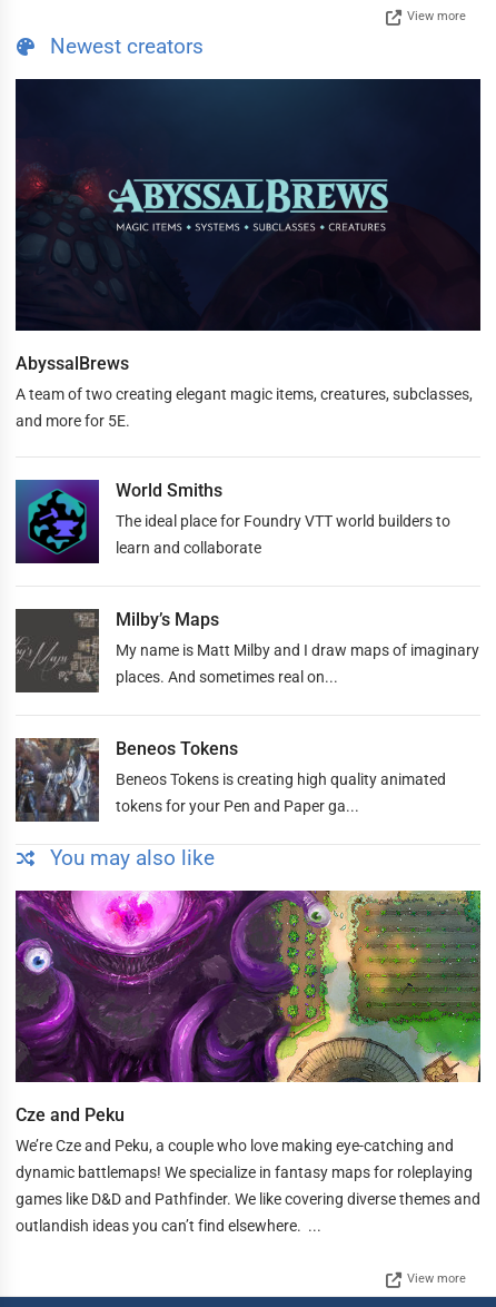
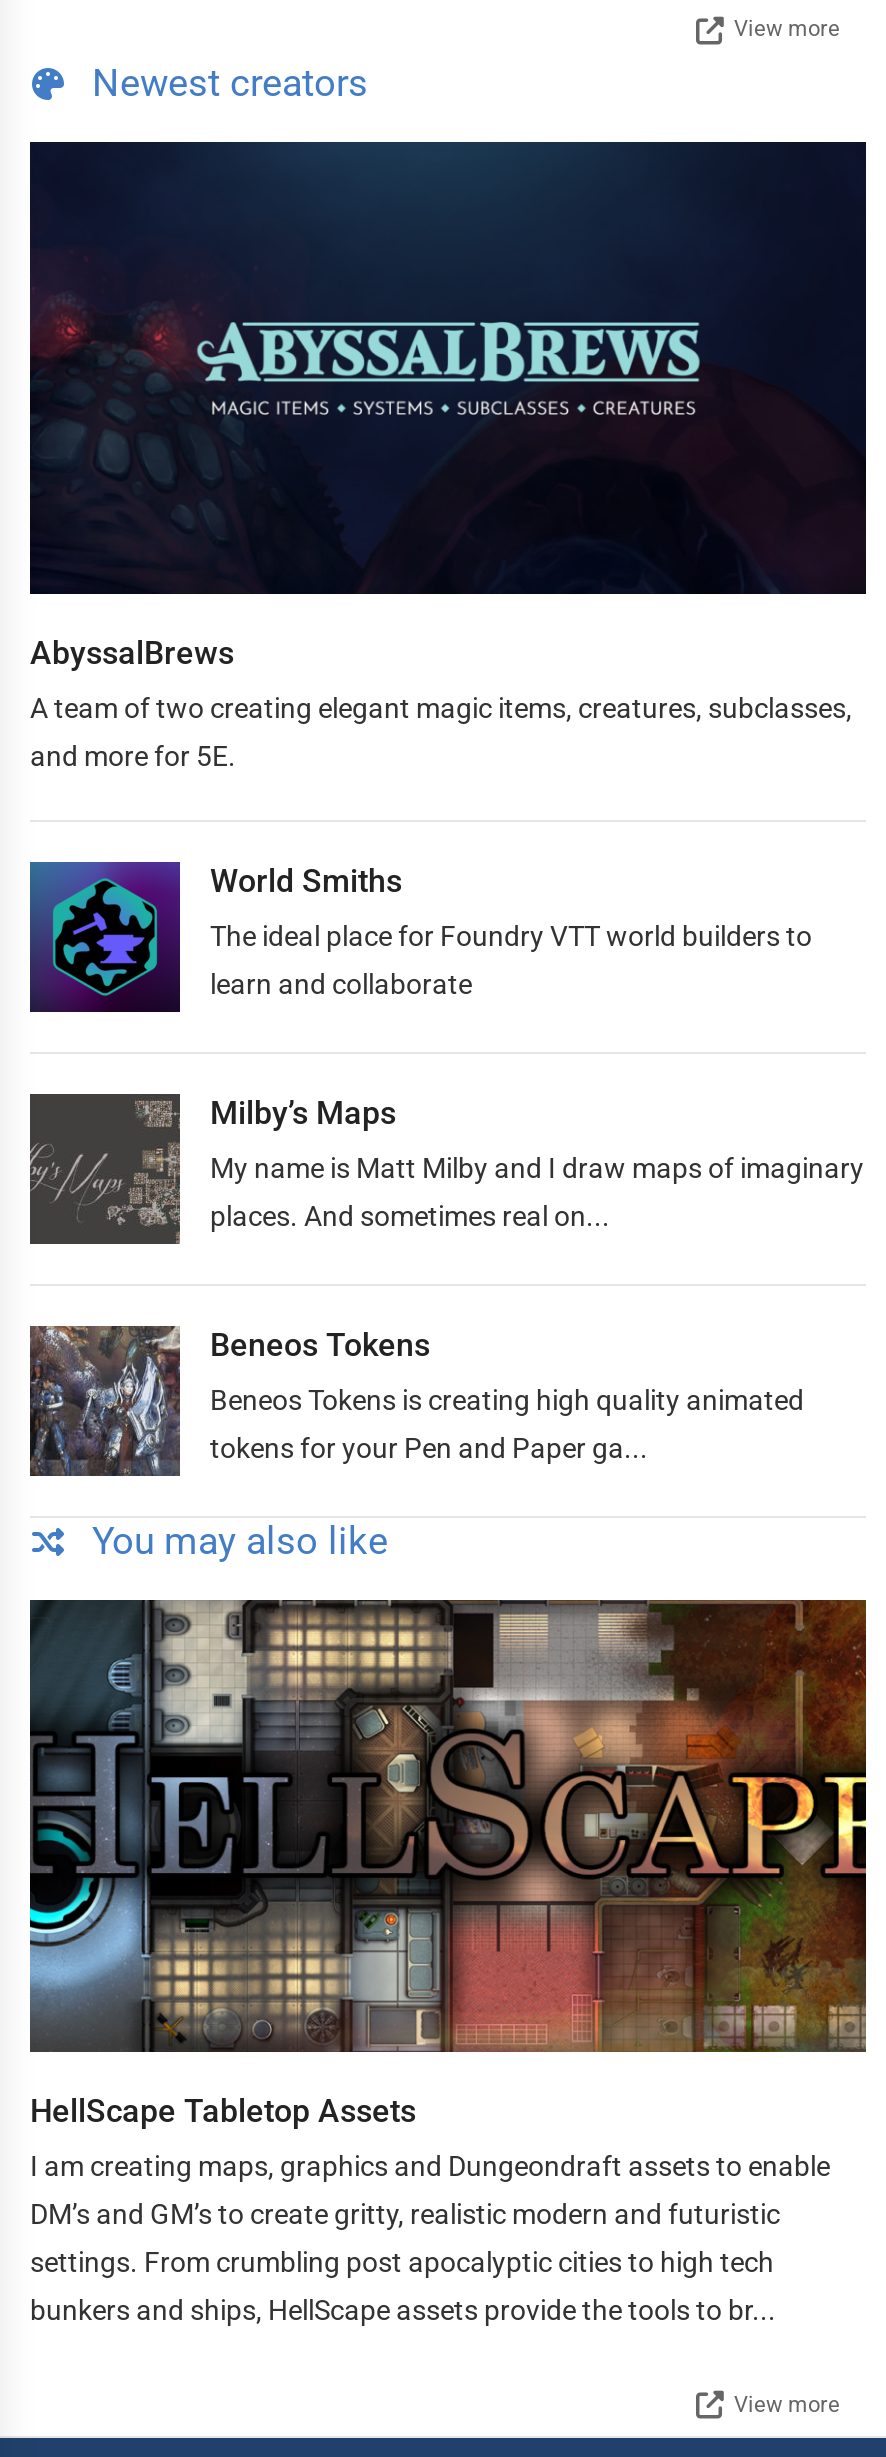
[16,890,482,1126] [image] | Cze and Peku -> [28,1598,868,2130] [image] | HellScape Tabletop Assets
[16,1137,454,1155] We’re Cze and Peku, a couple who love making eye-catching and -> [30,2150,830,2182] I am creating maps, graphics and Dungeondraft assets to enable
[16,1164,473,1182] dynamic battlemaps! We specialize in fantasy maps for roleplaying -> [30,2198,780,2230] DM’s and GM’s to create gritty, realistic modern and futuristic
[16,1191,480,1208] games like D&D and Pathfinder. We like covering diverse themes and -> [30,2246,774,2278] settings. From crumbling post apocalyptic cities to high tech
[16,1217,321,1235] outlandish ideas you can’t find elsewhere. ... -> [30,2294,776,2326] bunkers and ships, HellScape assets provide the tools to br...

